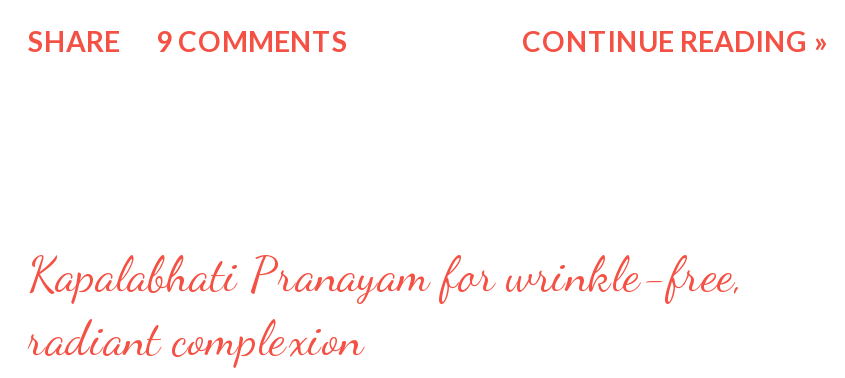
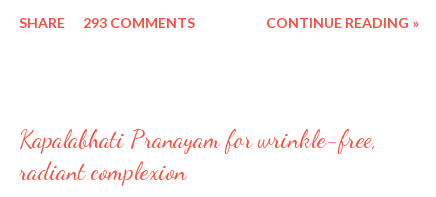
[28,24,348,58] SHARE 9 COMMENTS -> [19,14,195,31] SHARE 293 COMMENTS

